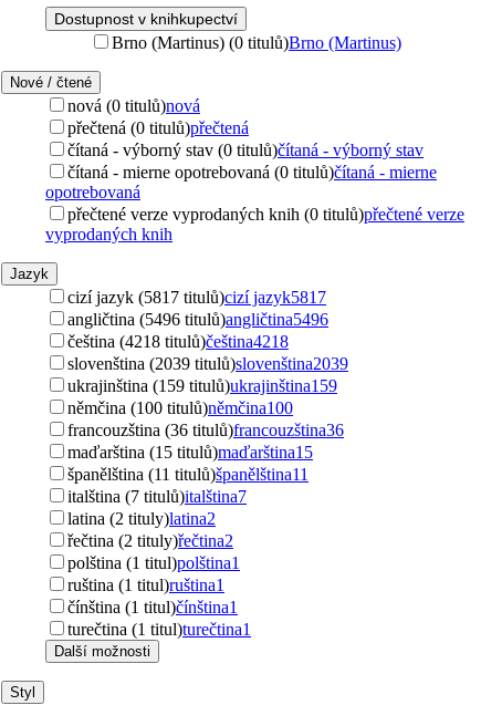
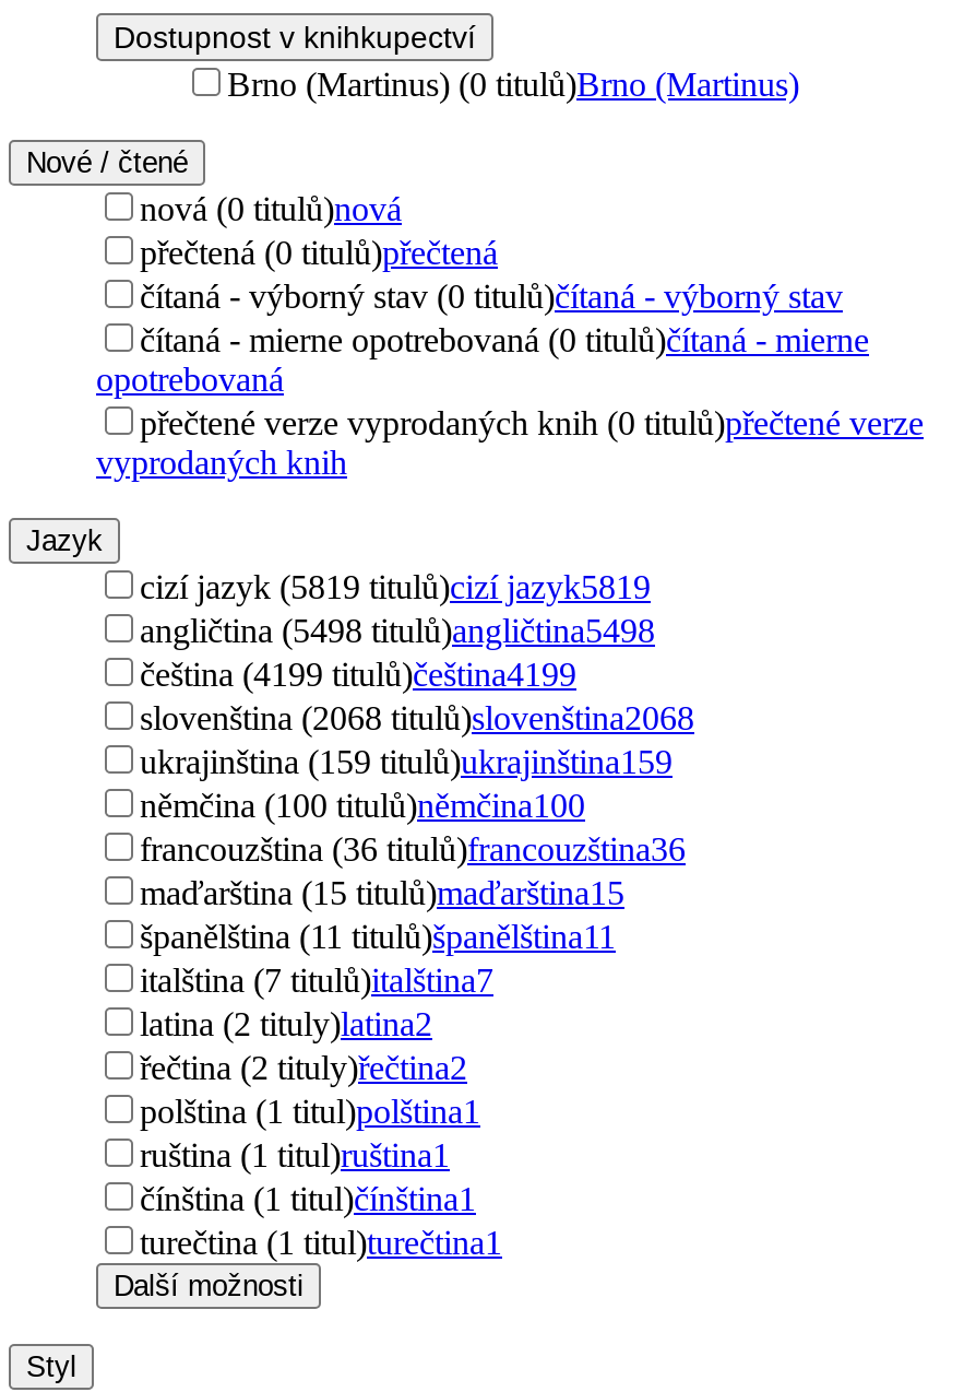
[67,288,326,306] cizí jazyk (5817 titulů)cizí jazyk5817 -> [140,568,651,605] cizí jazyk (5819 titulů)cizí jazyk5819
[67,310,328,329] angličtina (5496 titulů)angličtina5496 -> [140,612,655,649] angličtina (5498 titulů)angličtina5498
[67,332,289,351] čeština (4218 titulů)čeština4218 -> [140,655,576,693] čeština (4199 titulů)čeština4199
[67,354,348,373] slovenština (2039 titulů)slovenština2039 -> [140,699,694,736] slovenština (2068 titulů)slovenština2068

